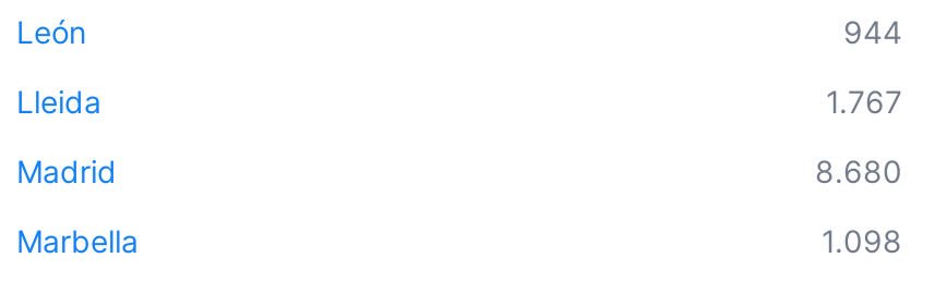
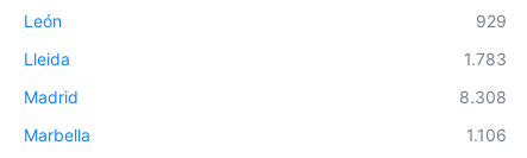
[843,12,902,49] 944 -> [476,10,507,30] 929
[826,82,902,119] 1.767 -> [464,48,507,68] 1.783
[815,152,902,189] 8.680 -> [459,86,507,106] 8.308
[822,221,902,258] 1.098 -> [466,124,507,144] 1.106

